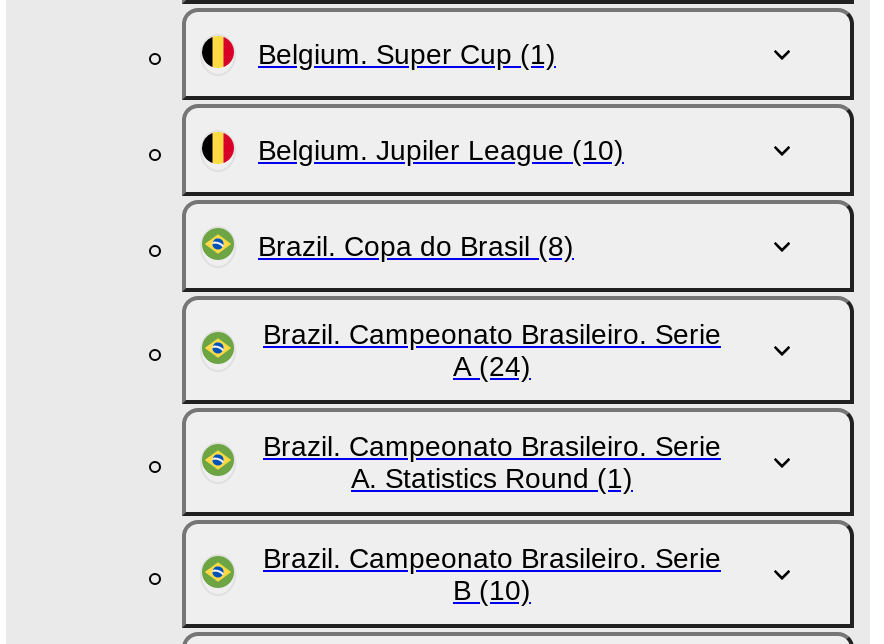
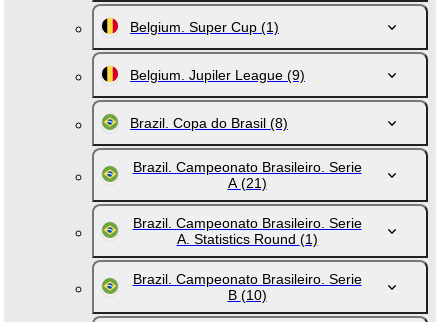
[258,134,624,166] Belgium. Jupiler League (10) -> [130,67,305,83] Belgium. Jupiler League (9)
[453,350,531,382] A (24) -> [227,175,266,191] A (21)

